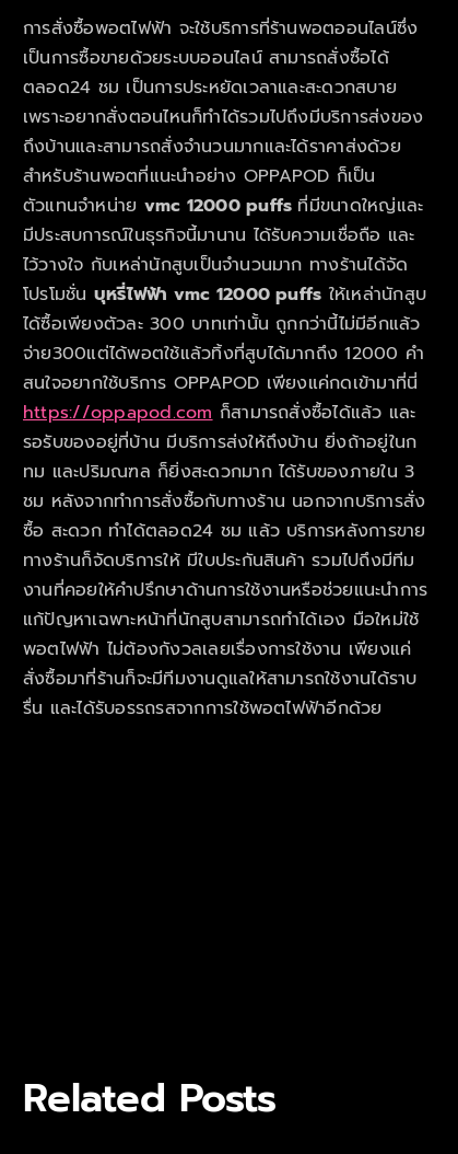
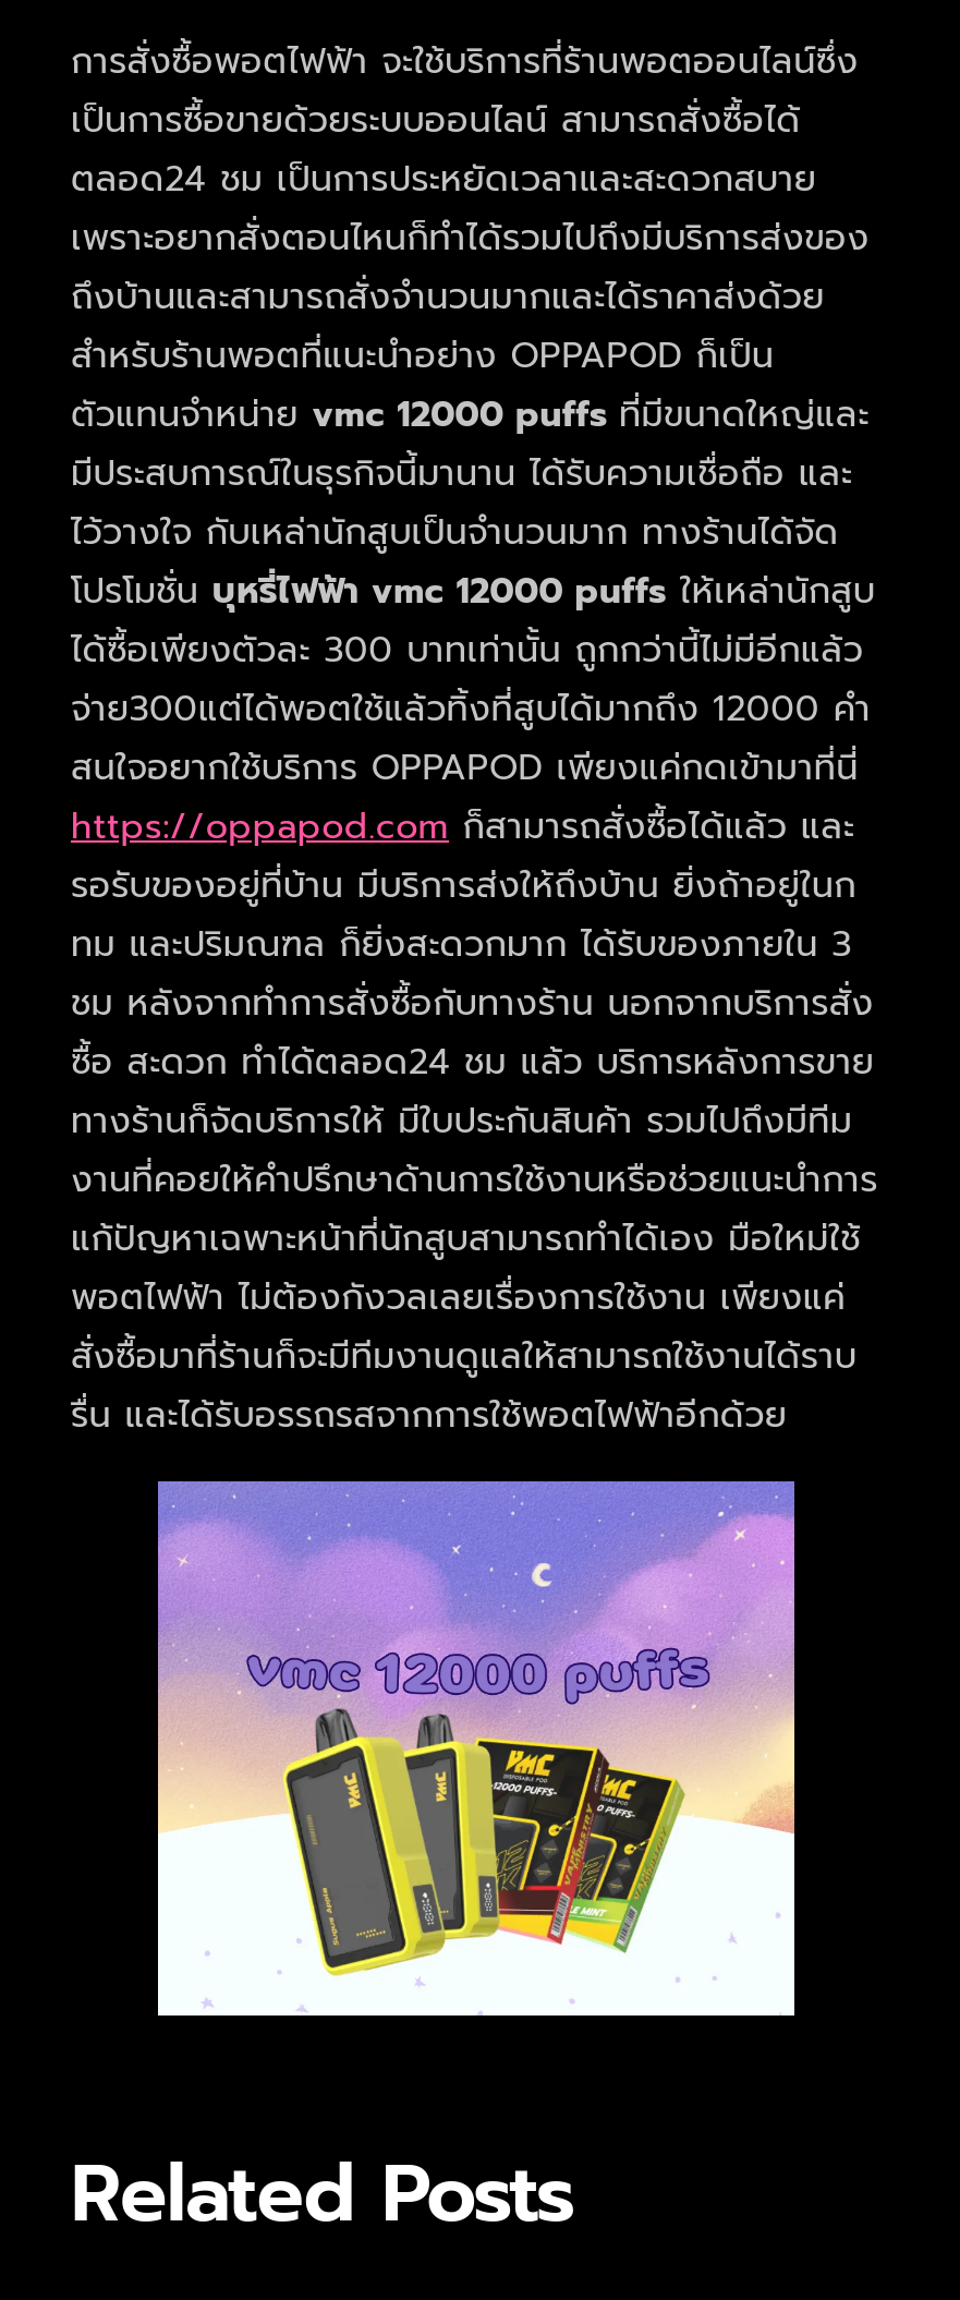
none -> [156,1479,797,2018] [image]

